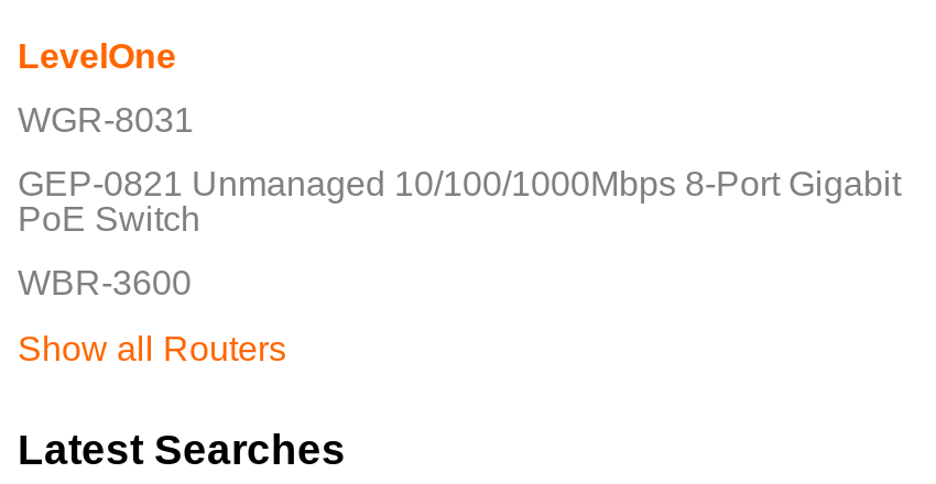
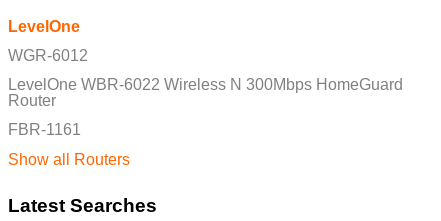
[18,102,194,139] WGR-8031 -> [8,47,88,64] WGR-6012
[18,165,901,238] GEP-0821 Unmanaged 10/100/1000Mbps 8-Port Gigabit | PoE Switch -> [8,76,403,109] LevelOne WBR-6022 Wireless N 300Mbps HomeGuard | Router
[18,264,192,301] WBR-3600 -> [8,121,81,138] FBR-1161

